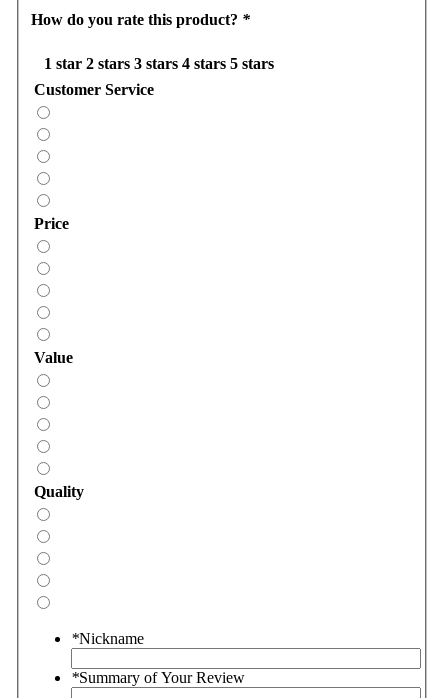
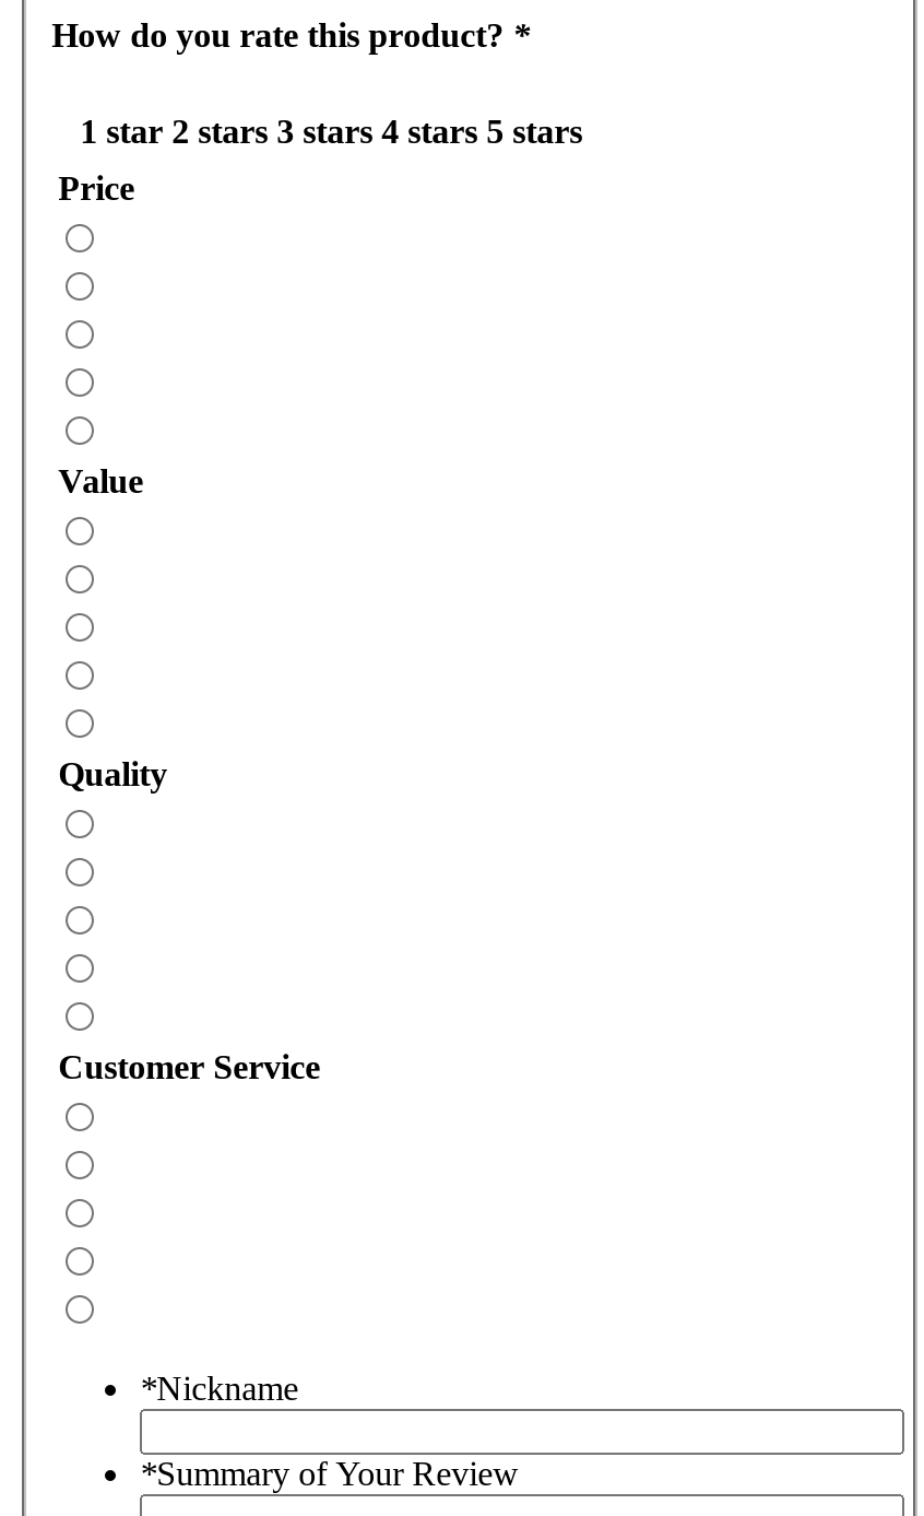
moved [34,81,154,98] -> [58,1049,320,1086]: Customer Service
moved [34,215,84,500] -> [58,170,167,793]: Price | Value | Quality

